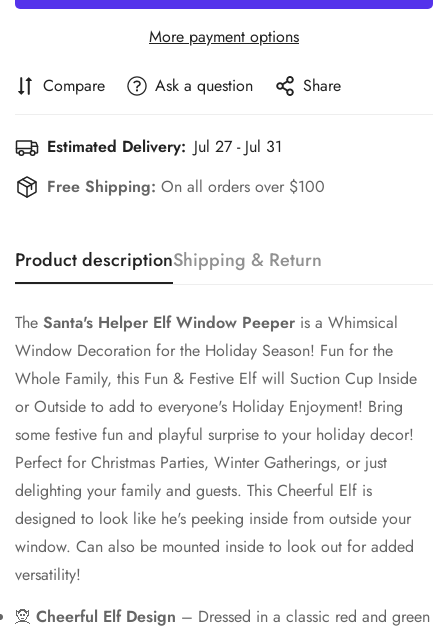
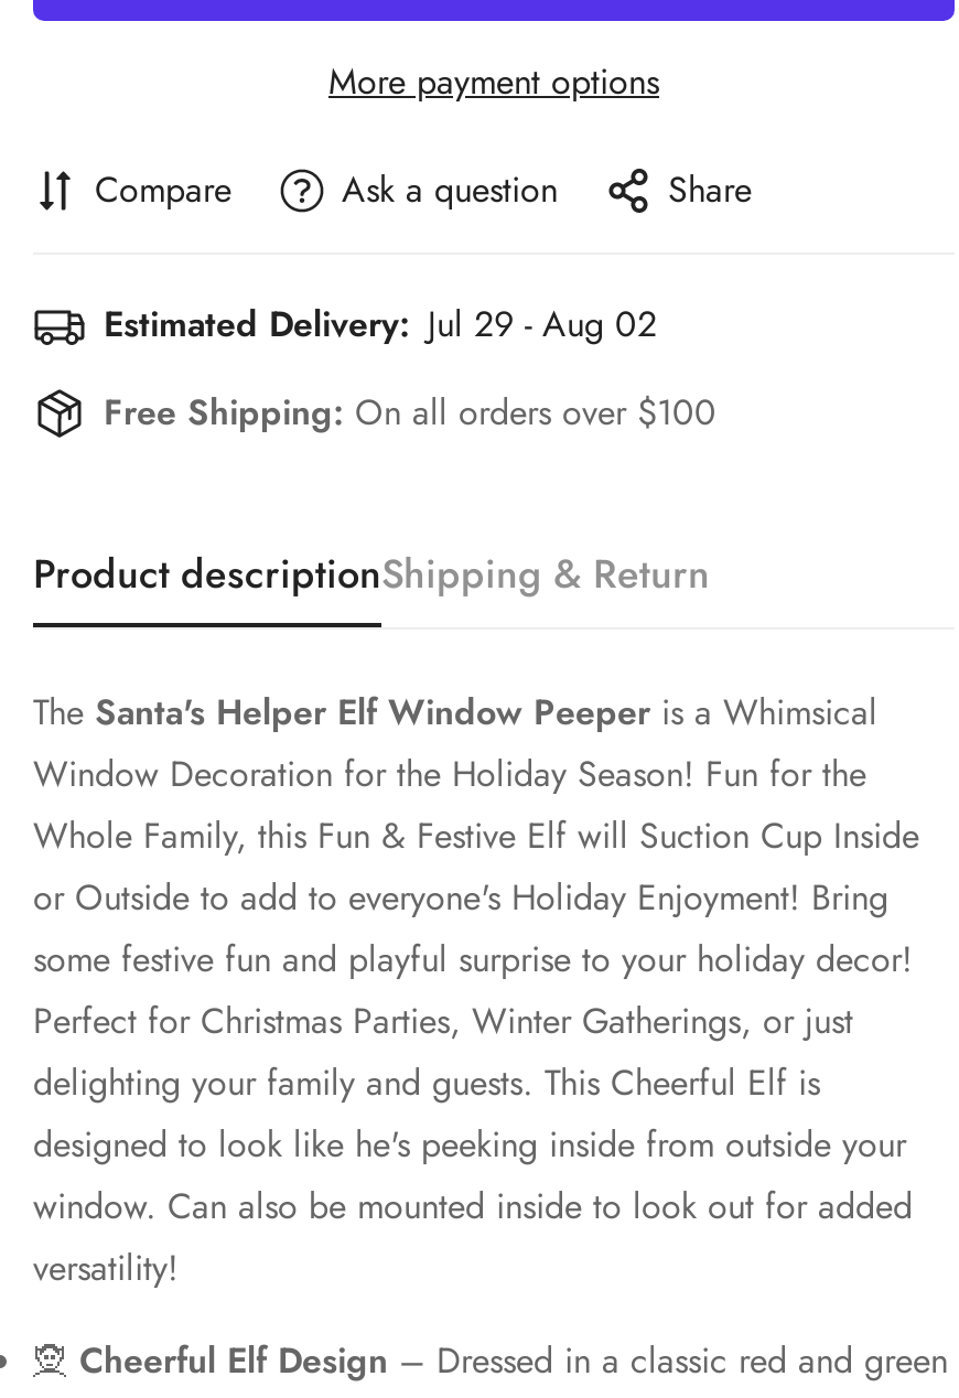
[47,135,282,158] Estimated Delivery: Jul 27 - Jul 31 -> [104,299,657,350] Estimated Delivery: Jul 29 - Aug 02

